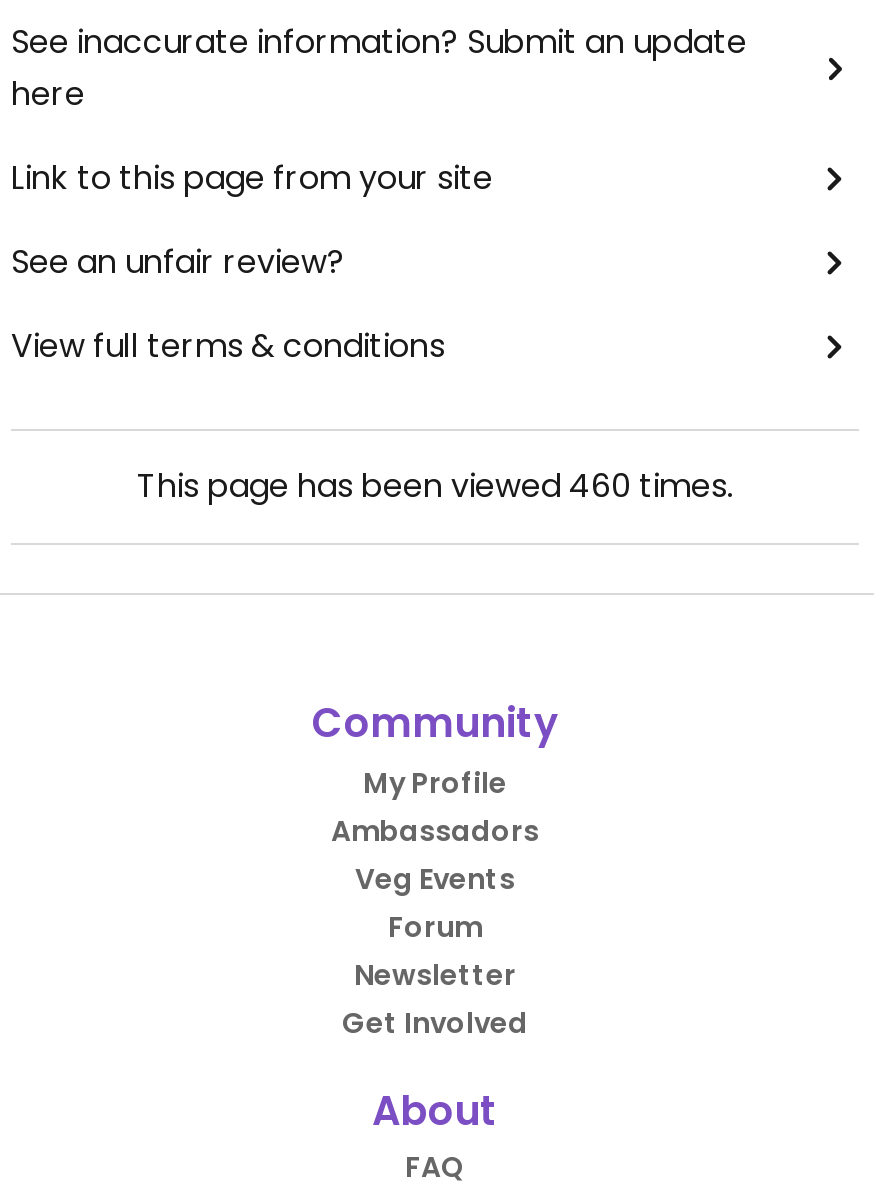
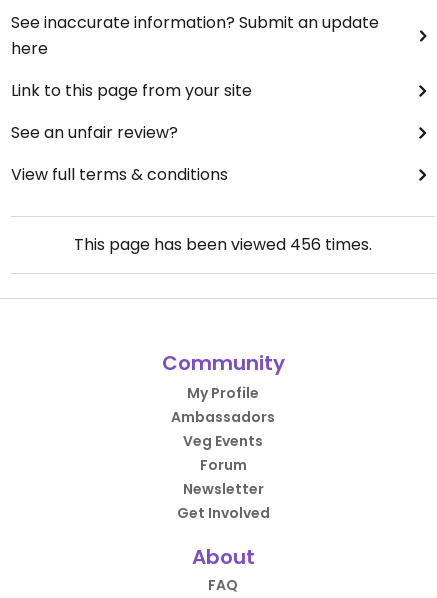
[137,463,733,509] This page has been viewed 460 times. -> [74,233,372,256] This page has been viewed 456 times.

